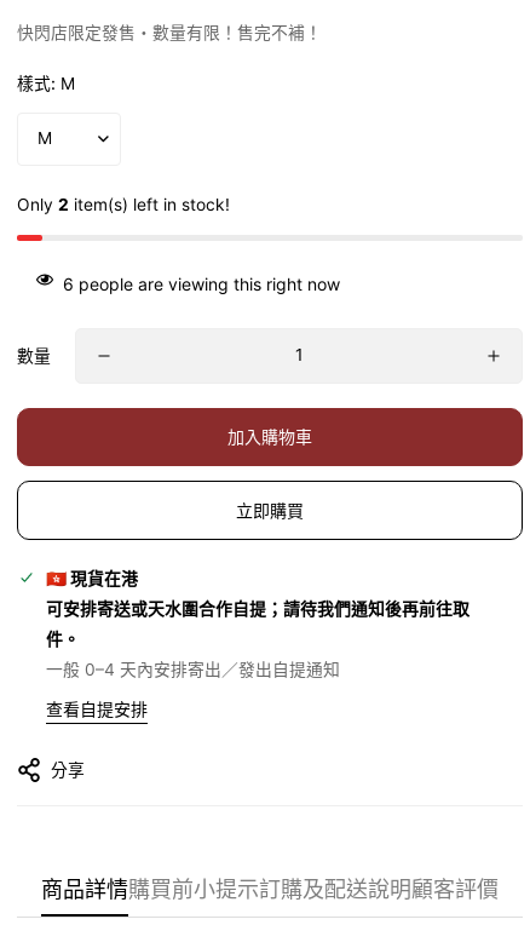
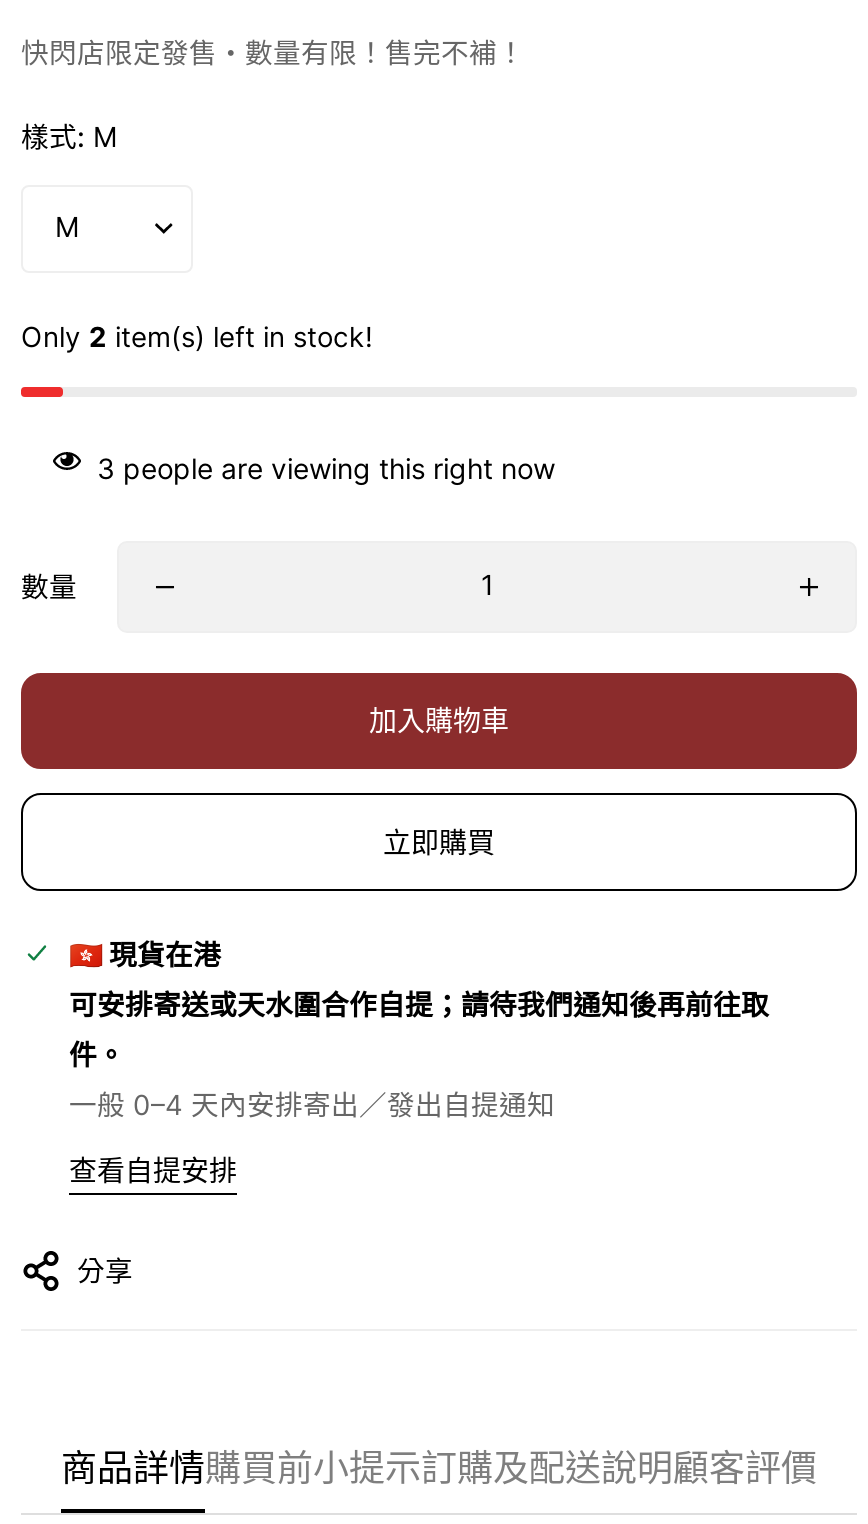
[63,273,340,294] 6 people are viewing this right now -> [97,450,555,484] 3 people are viewing this right now

